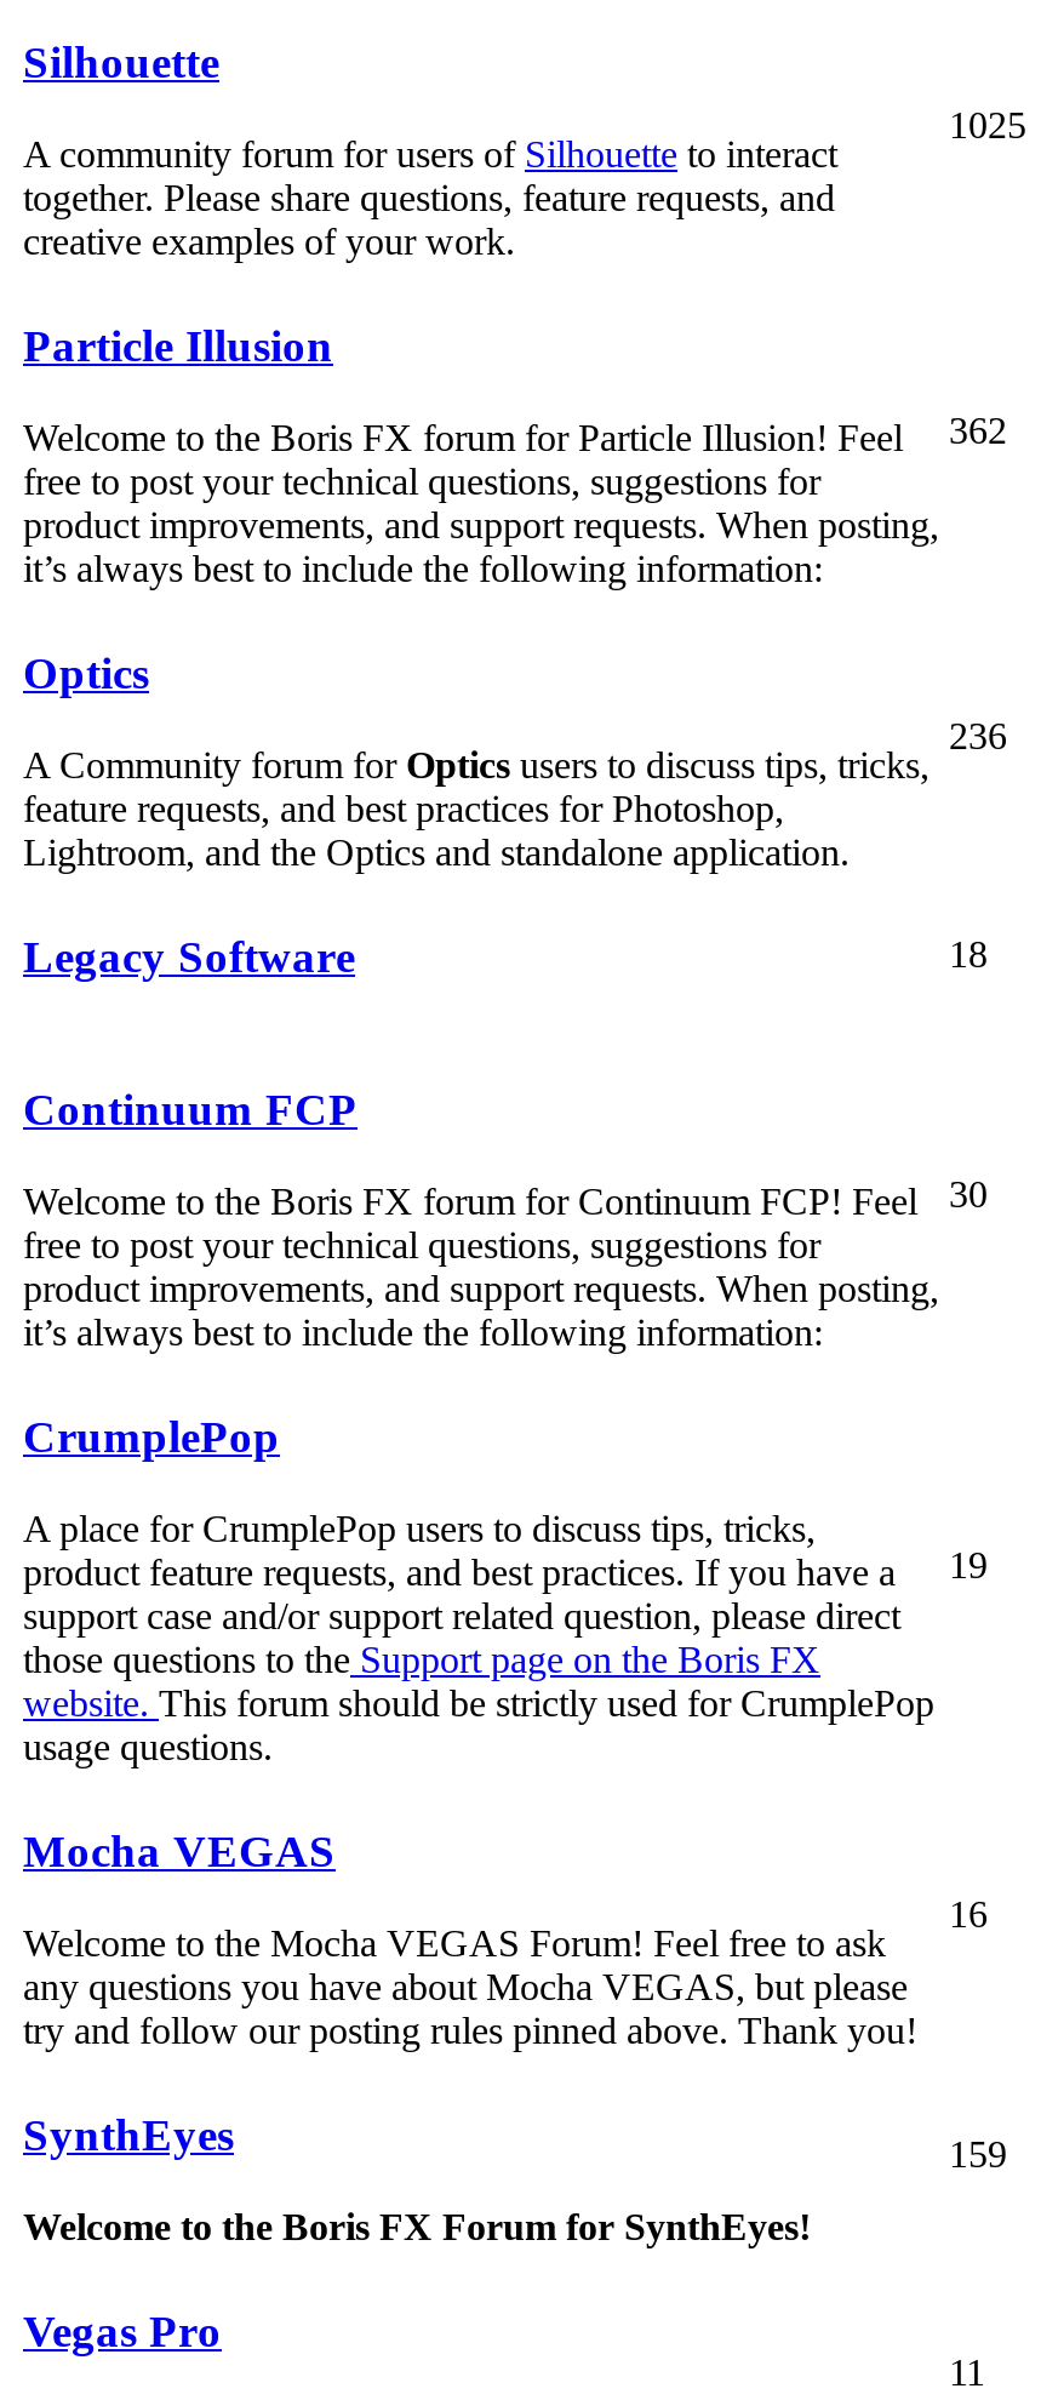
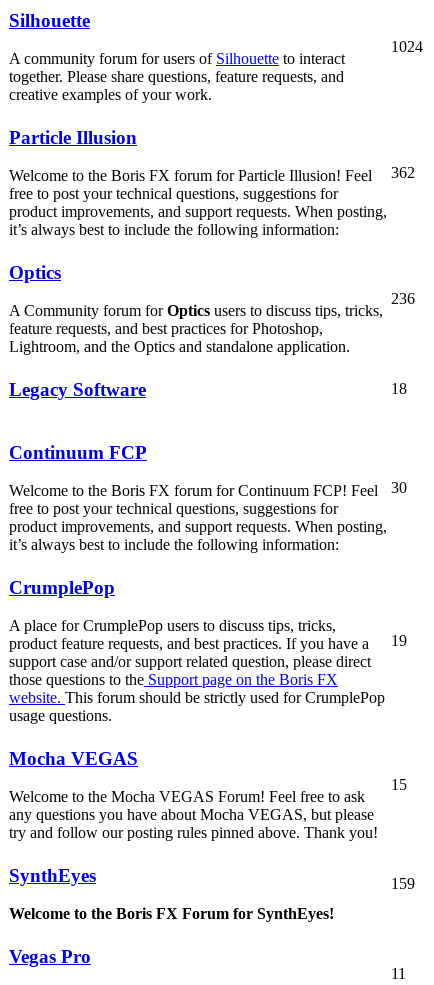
[949,104,1026,145] 1025 -> [391,38,423,55] 1024
[949,1893,988,1935] 16 -> [391,776,407,793] 15

